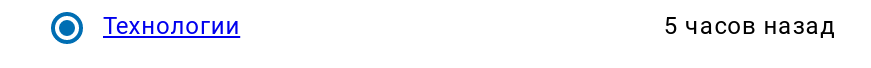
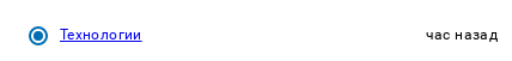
[664,11,835,39] 5 часов назад -> [426,27,498,43] час назад

